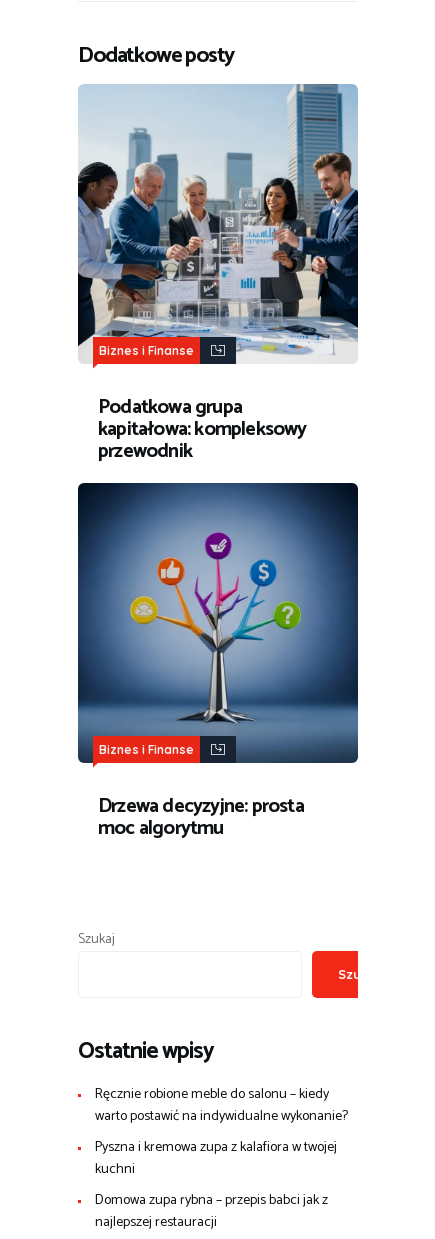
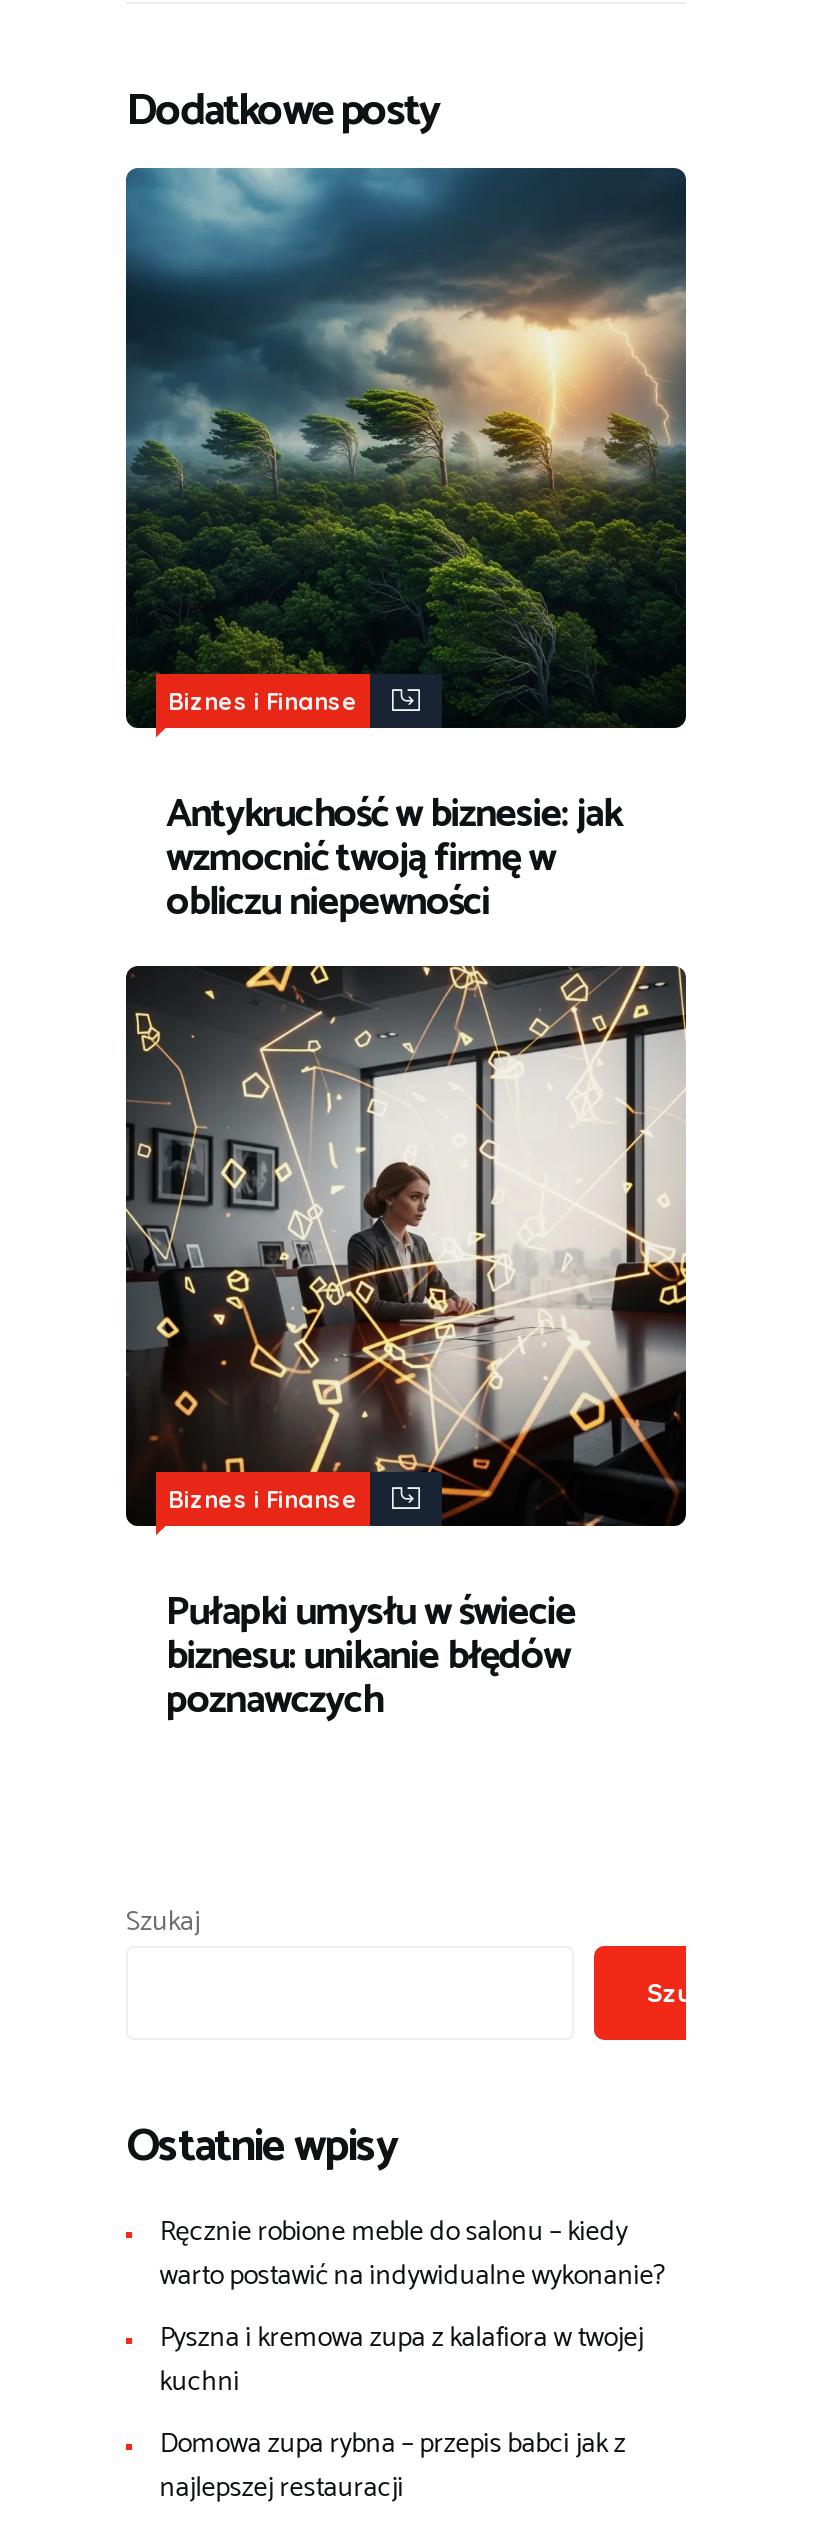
[77,83,359,468] [image] | Podatkowa grupa | kapitałowa: kompleksowy | przewodnik -> [124,168,688,936] [image] | Antykruchość w biznesie: jak | wzmocnić twoją firmę w | obliczu niepewności
[77,482,359,845] [image] | Drzewa decyzyjne: prosta | moc algorytmu -> [124,964,688,1734] [image] | Pułapki umysłu w świecie | biznesu: unikanie błędów | poznawczych

